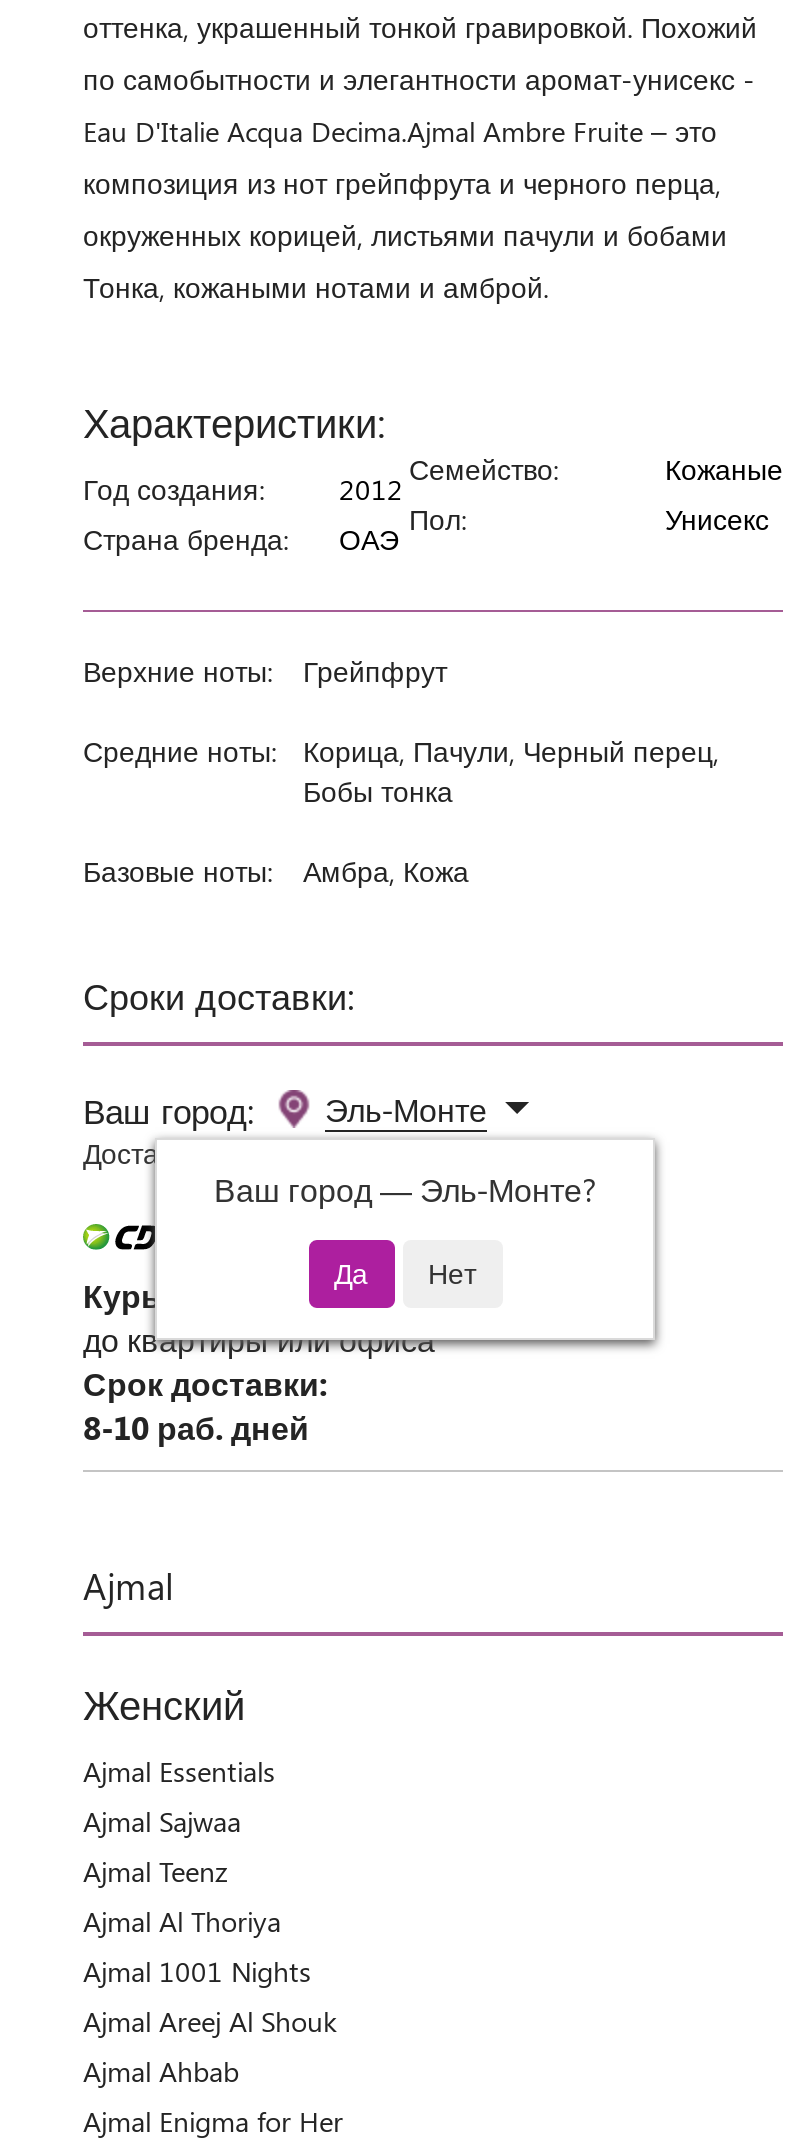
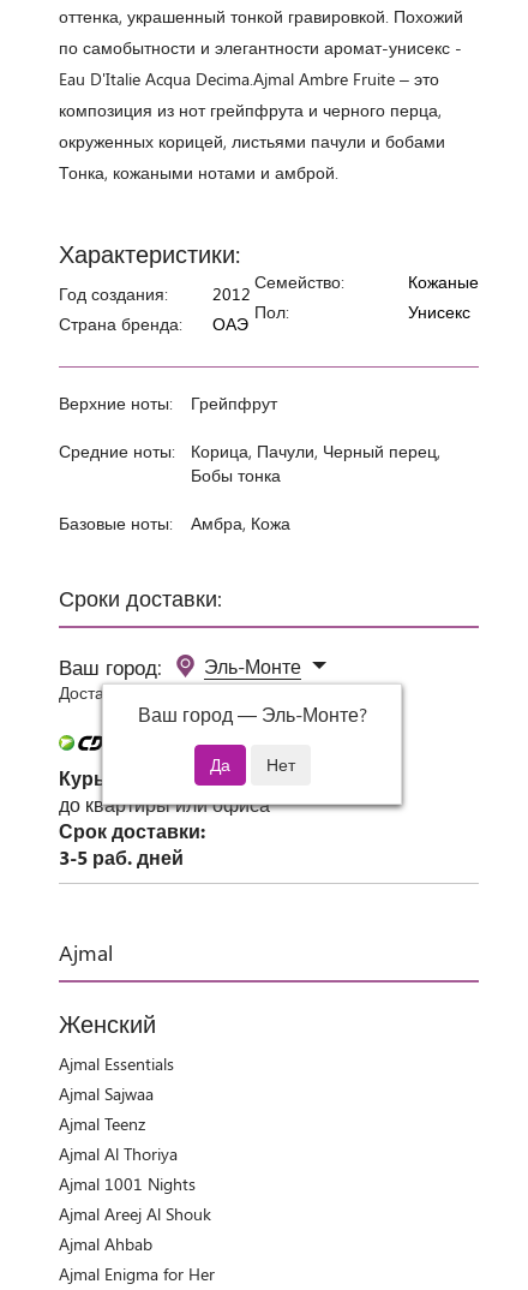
[83,1405,309,1447] 8-10 раб. дней -> [59,844,184,869] 3-5 раб. дней

